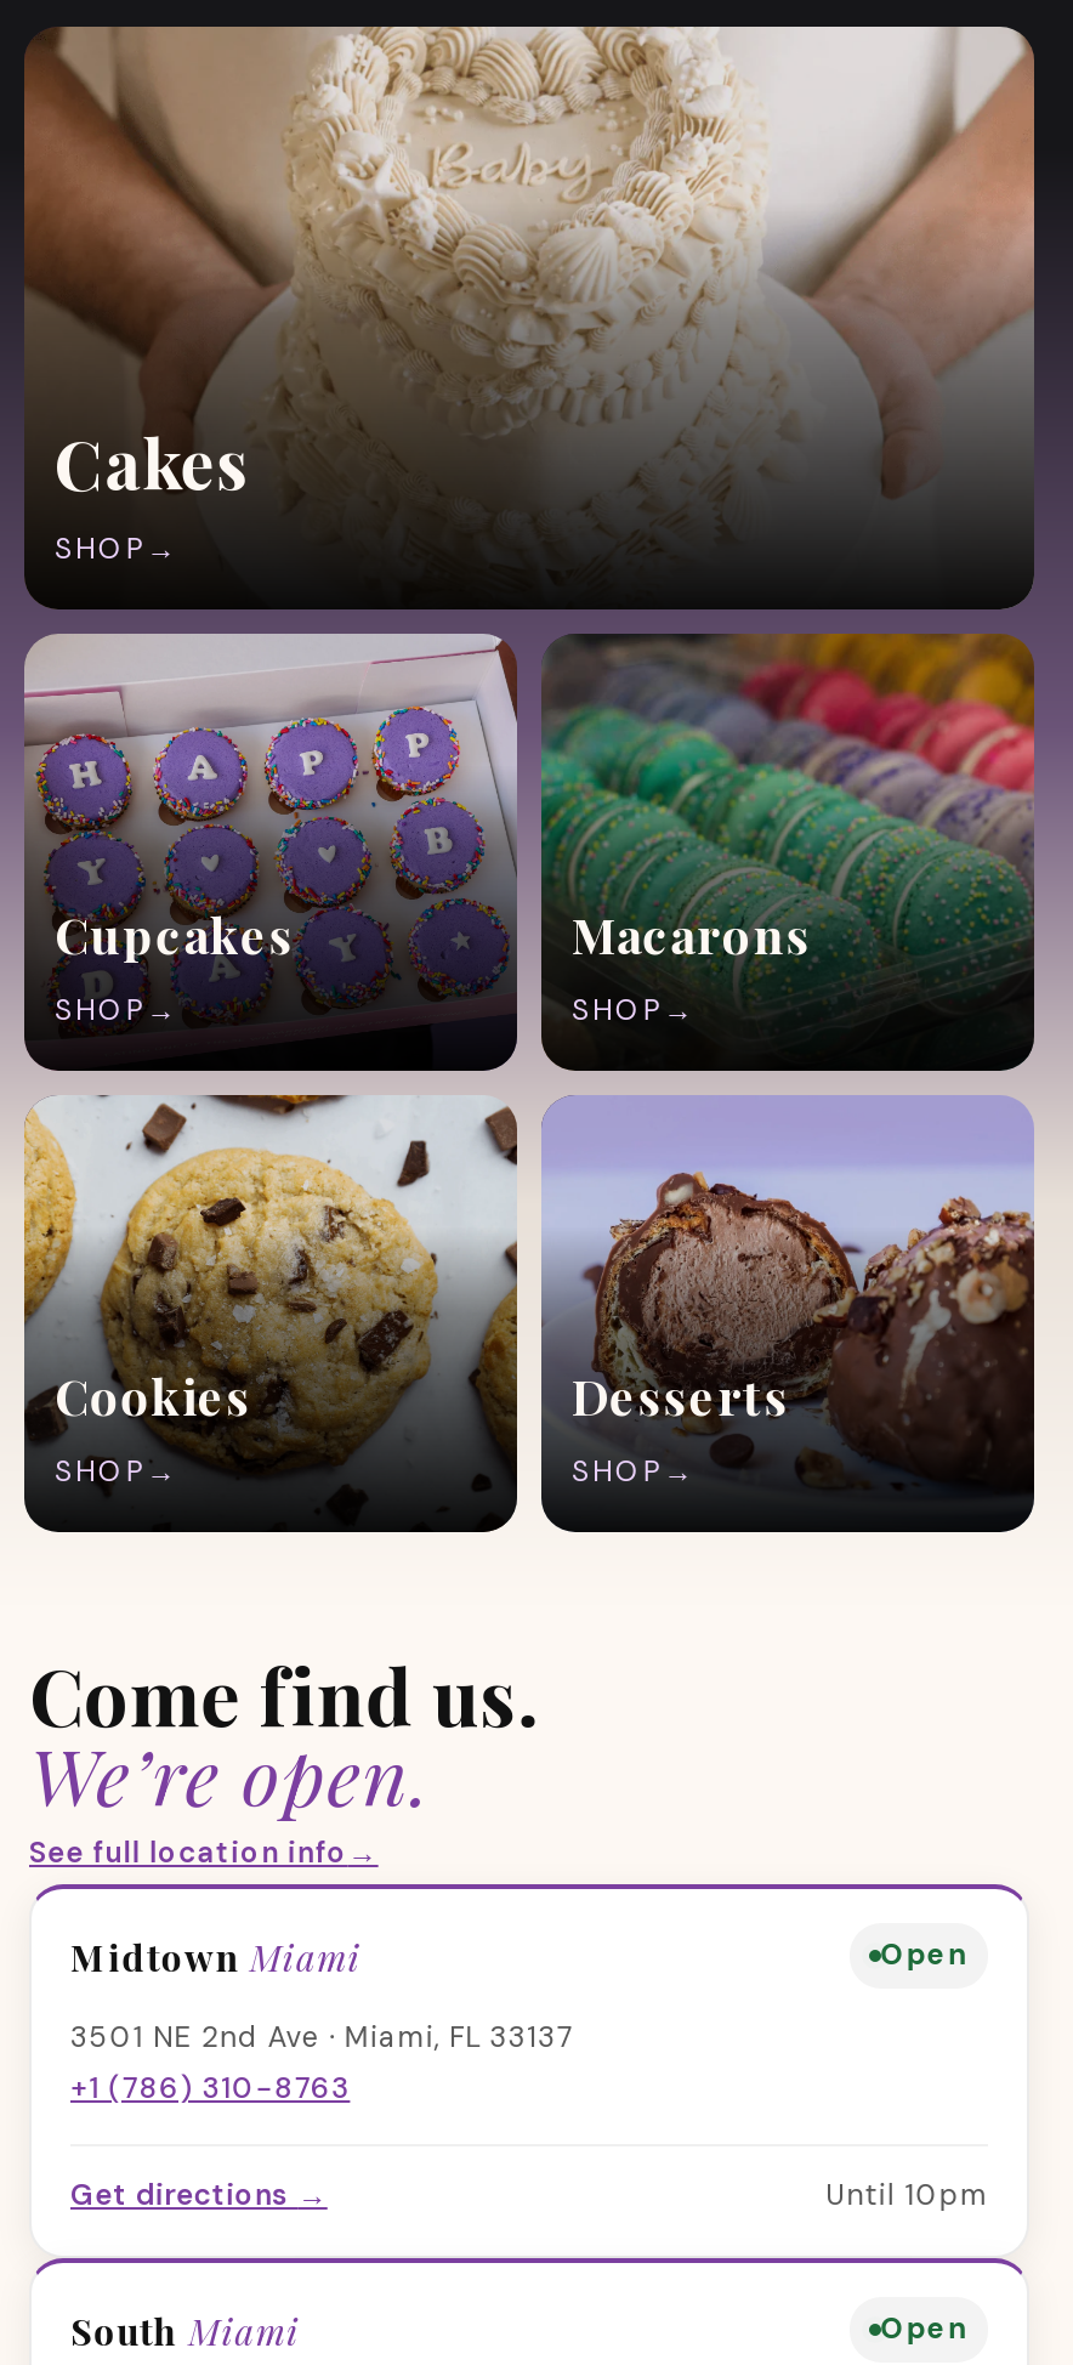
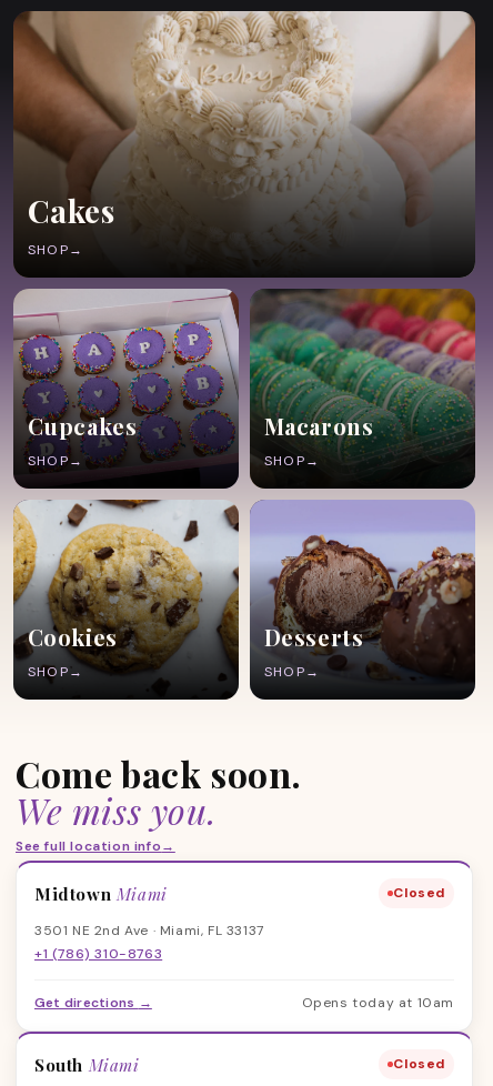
[29,1641,541,1826] Come find us. | We’re open. -> [16,750,302,834] Come back soon. | We miss you.
[880,1935,969,1974] Open -> [394,884,445,902] Closed
[825,2176,988,2214] Until 10pm -> [302,994,454,1012] Opens today at 10am
[880,2309,969,2348] Open -> [394,1055,445,1073] Closed

